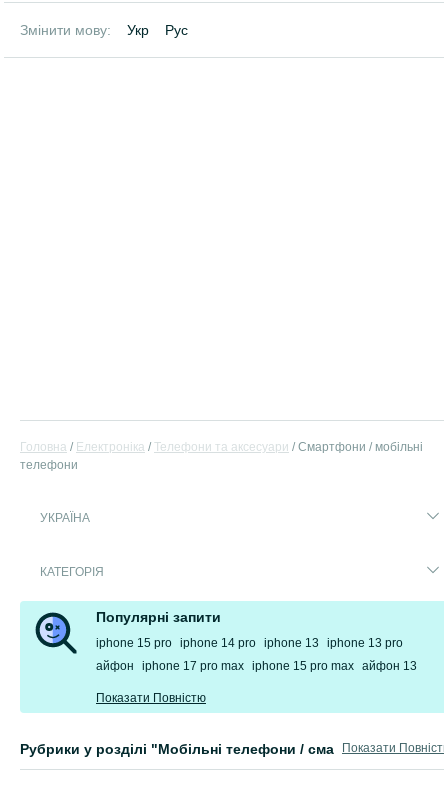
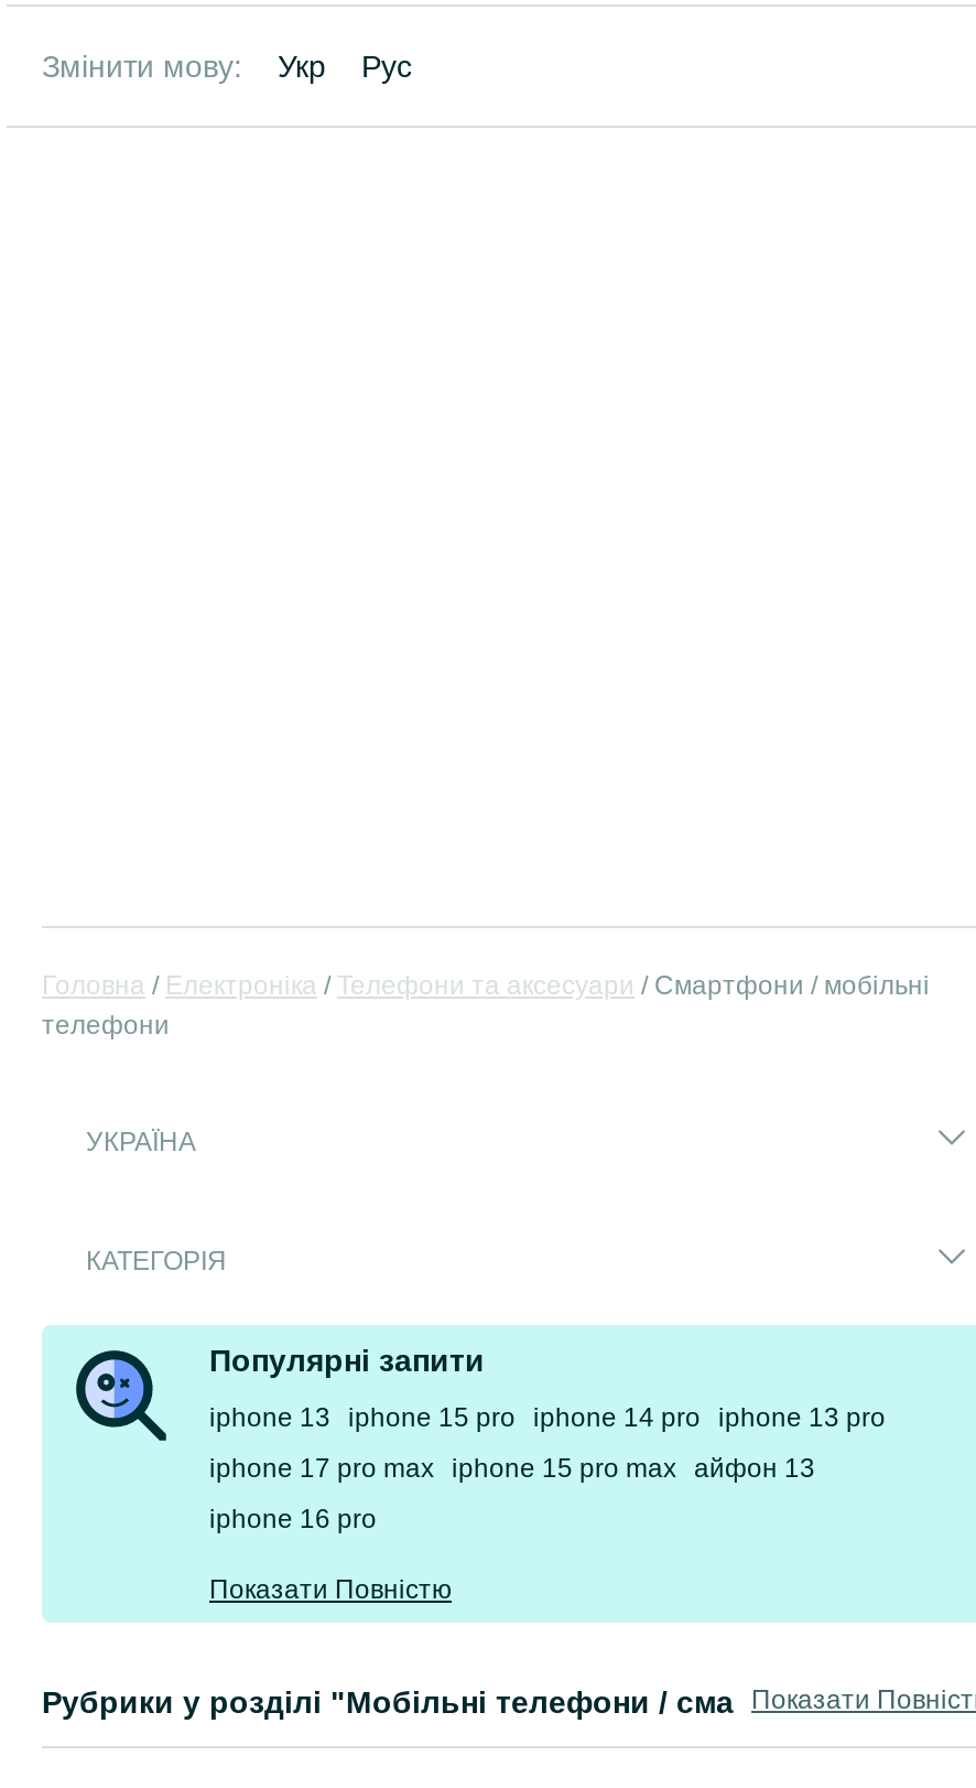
[96,636,417,673] iphone 15 pro iphone 14 pro iphone 13 iphone 13 pro | айфон iphone 17 pro max iphone 15 pro max айфон 13 -> [209,1403,886,1535] iphone 13 iphone 15 pro iphone 14 pro iphone 13 pro | iphone 17 pro max iphone 15 pro max айфон 13 | iphone 16 pro

